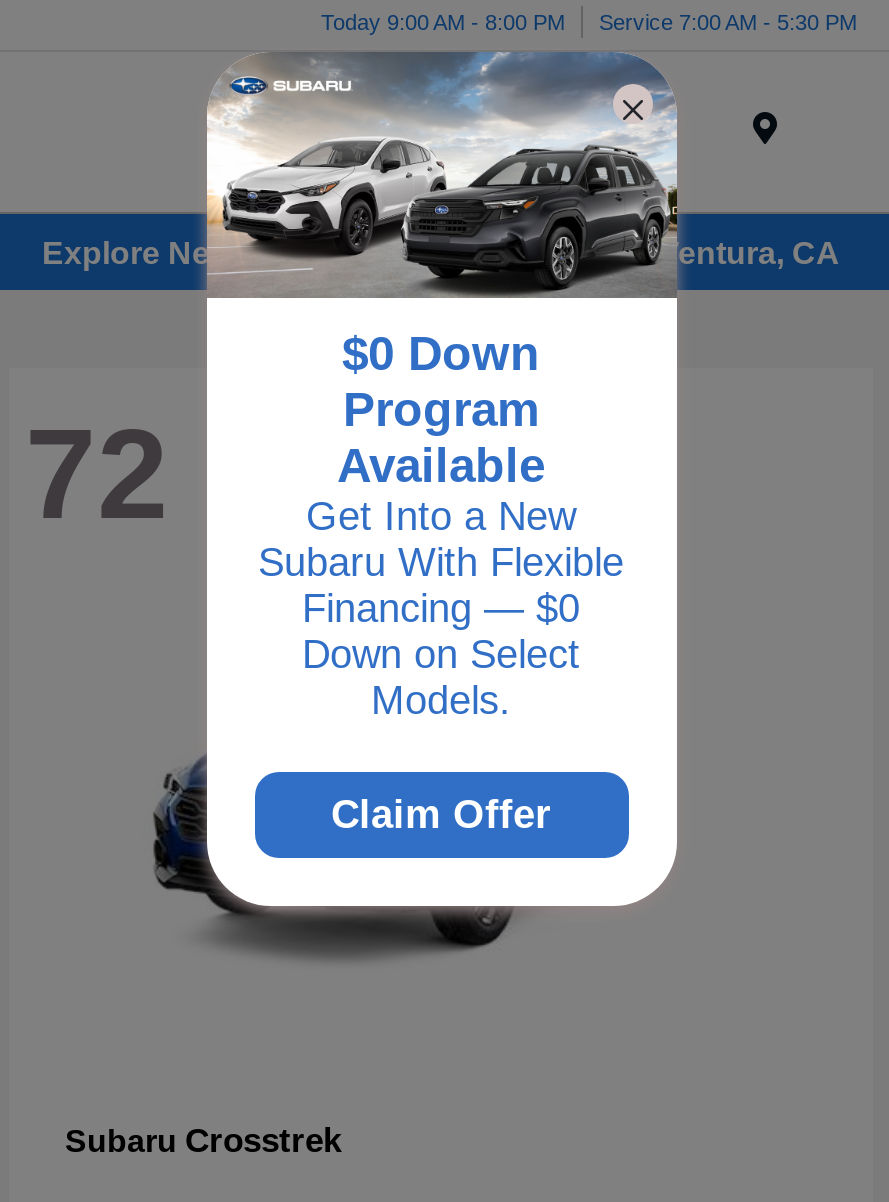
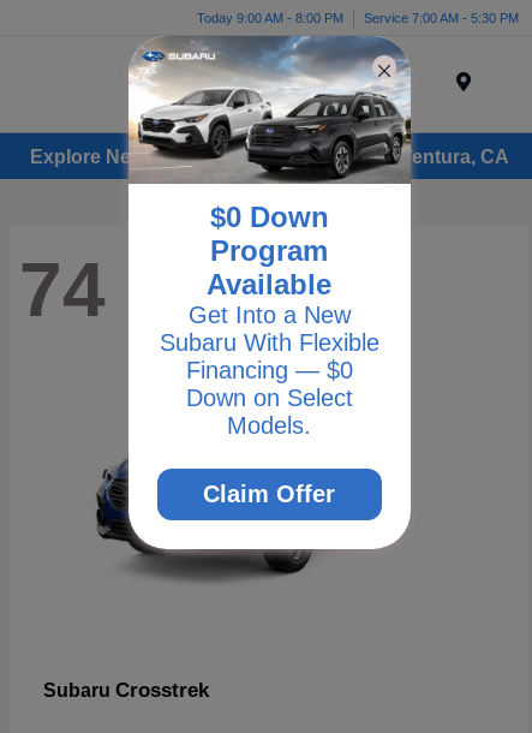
[25,401,169,545] 72 -> [19,246,106,332] 74

